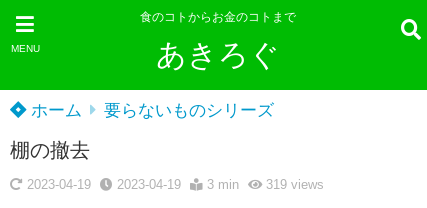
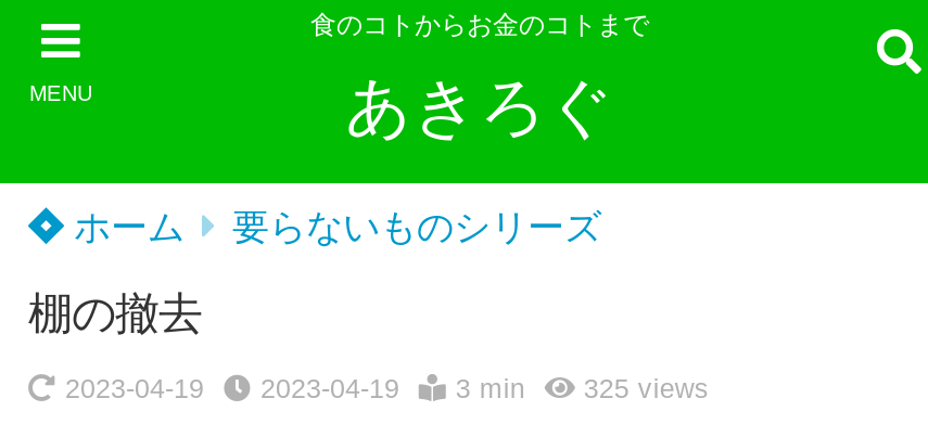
[27,178,324,192] 2023-04-19 2023-04-19 3 min 319 views -> [65,374,710,404] 2023-04-19 2023-04-19 3 min 325 views

